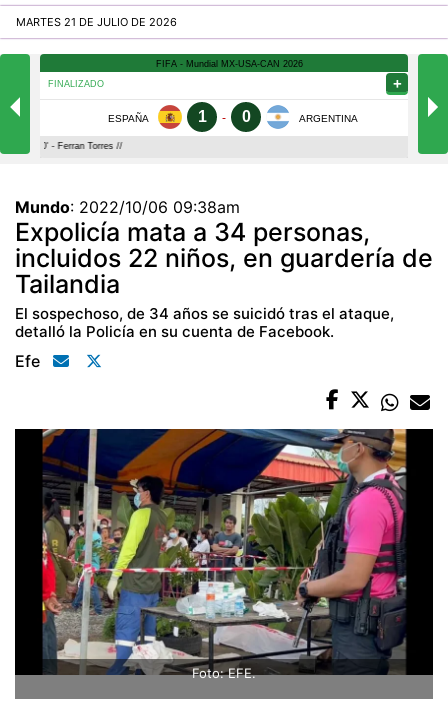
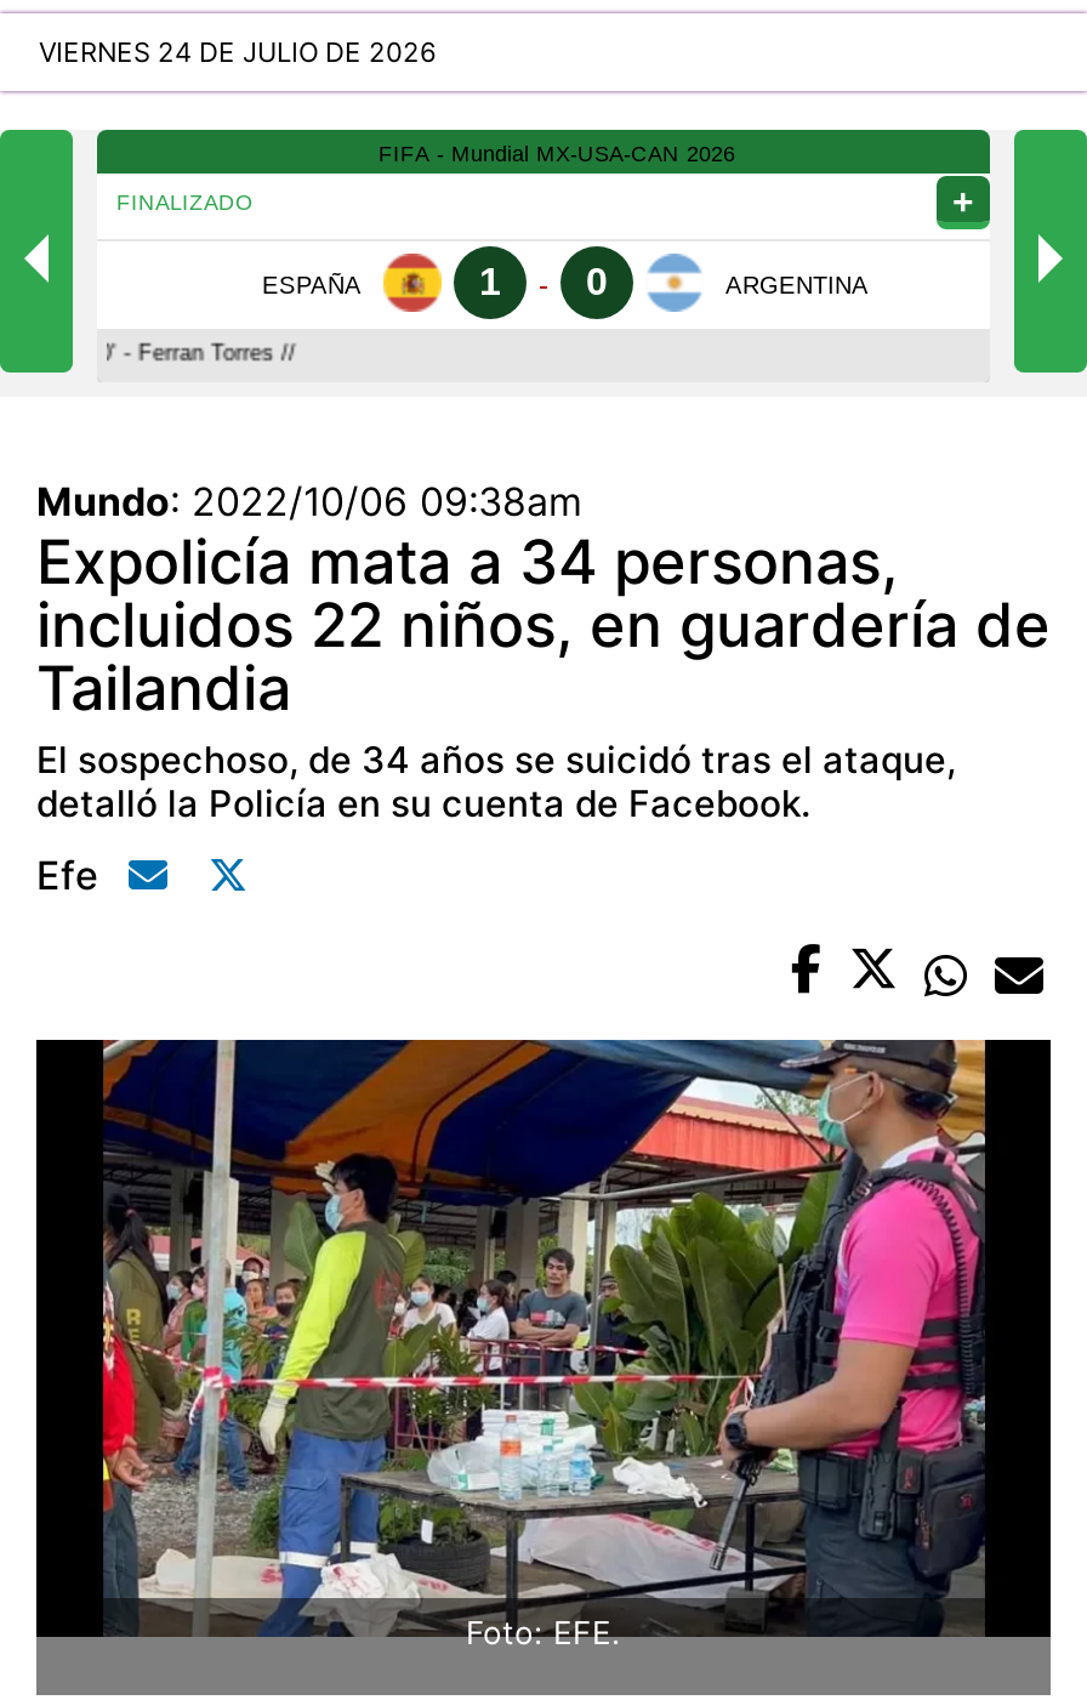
[16,15,177,29] MARTES 21 DE JULIO DE 2026 -> [39,36,437,70] VIERNES 24 DE JULIO DE 2026

